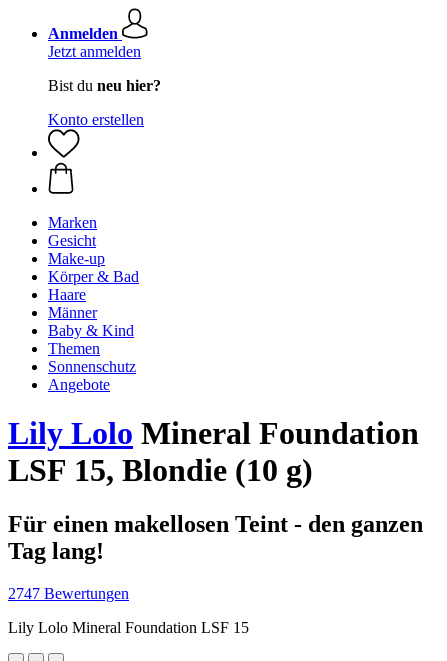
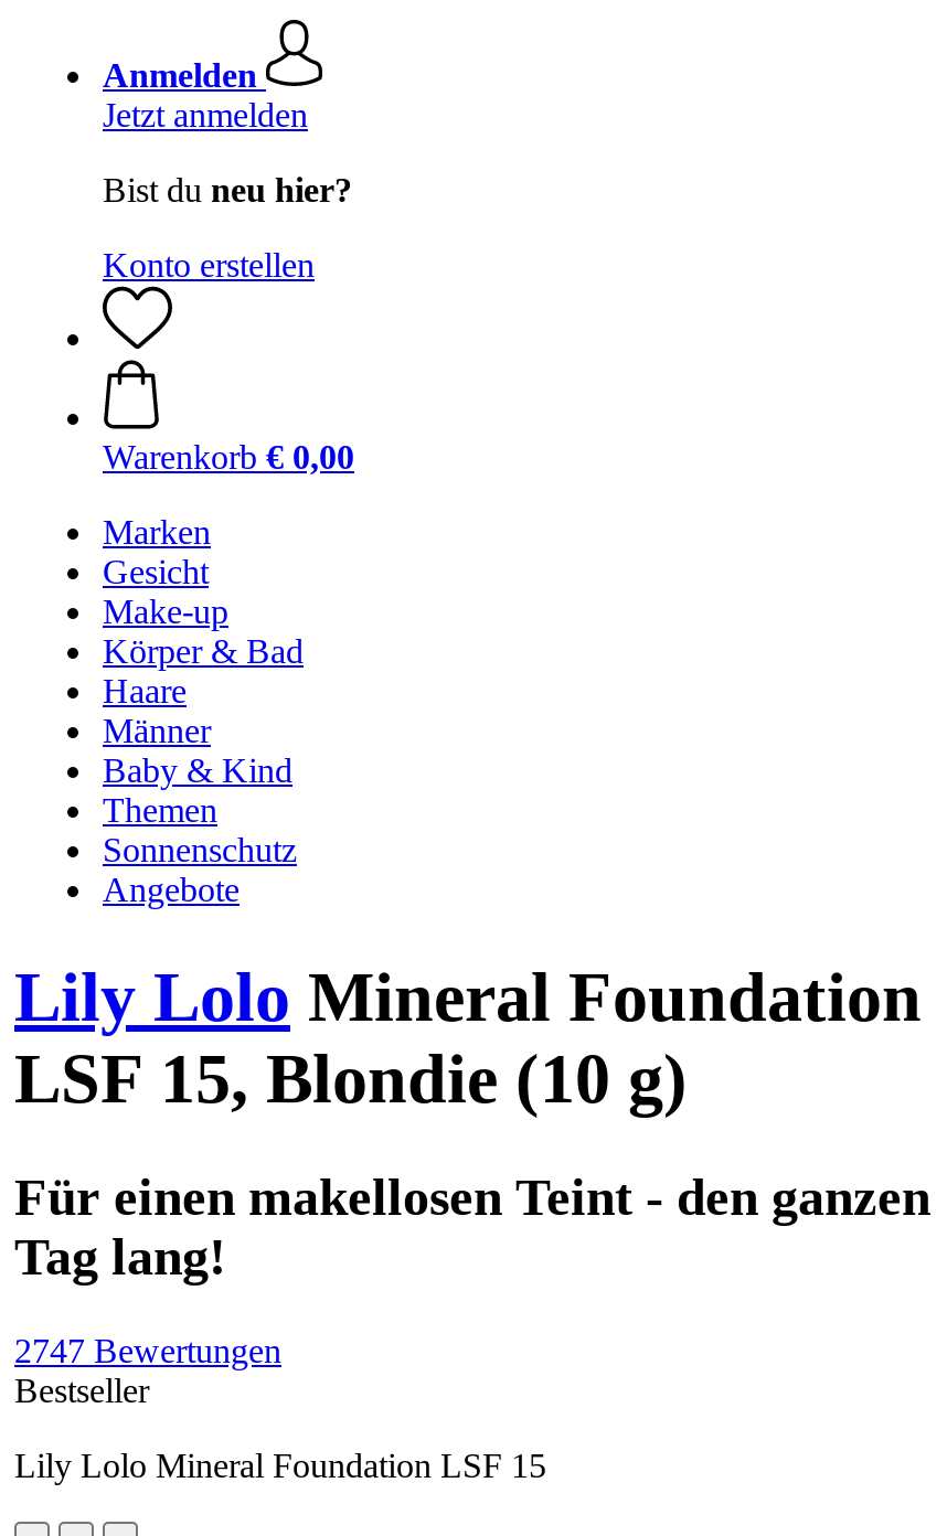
none -> [103,438,354,476] Warenkorb € 0,00
none -> [14,1371,149,1409] Bestseller

